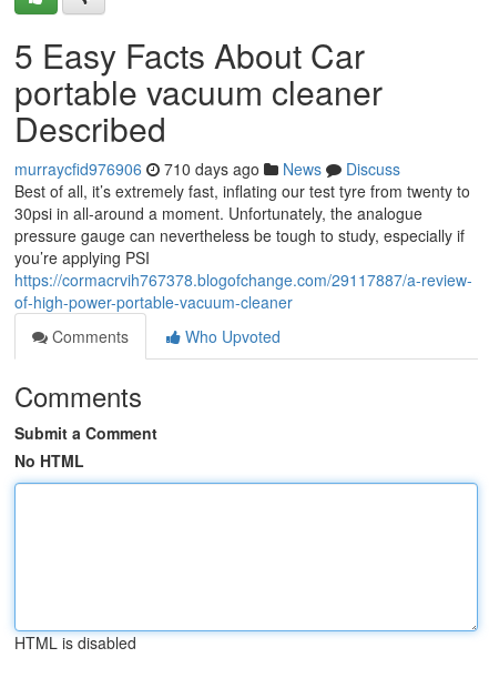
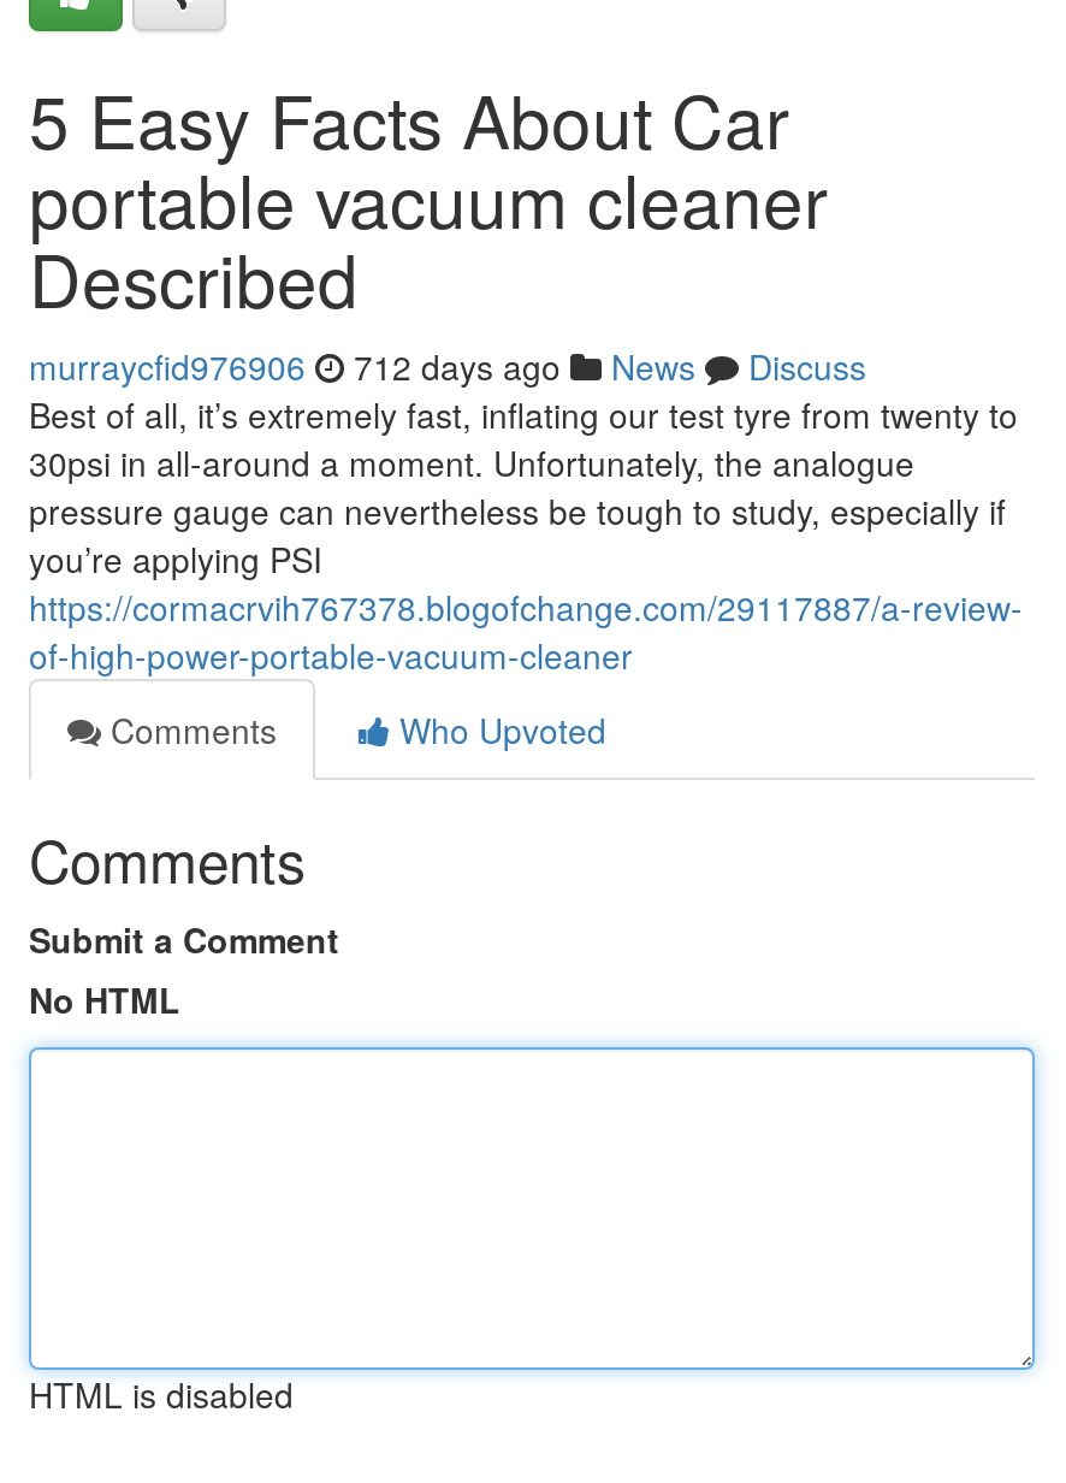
[14,158,400,180] murraycfid976906 710 days ago News Discuss -> [29,342,866,390] murraycfid976906 712 days ago News Discuss

